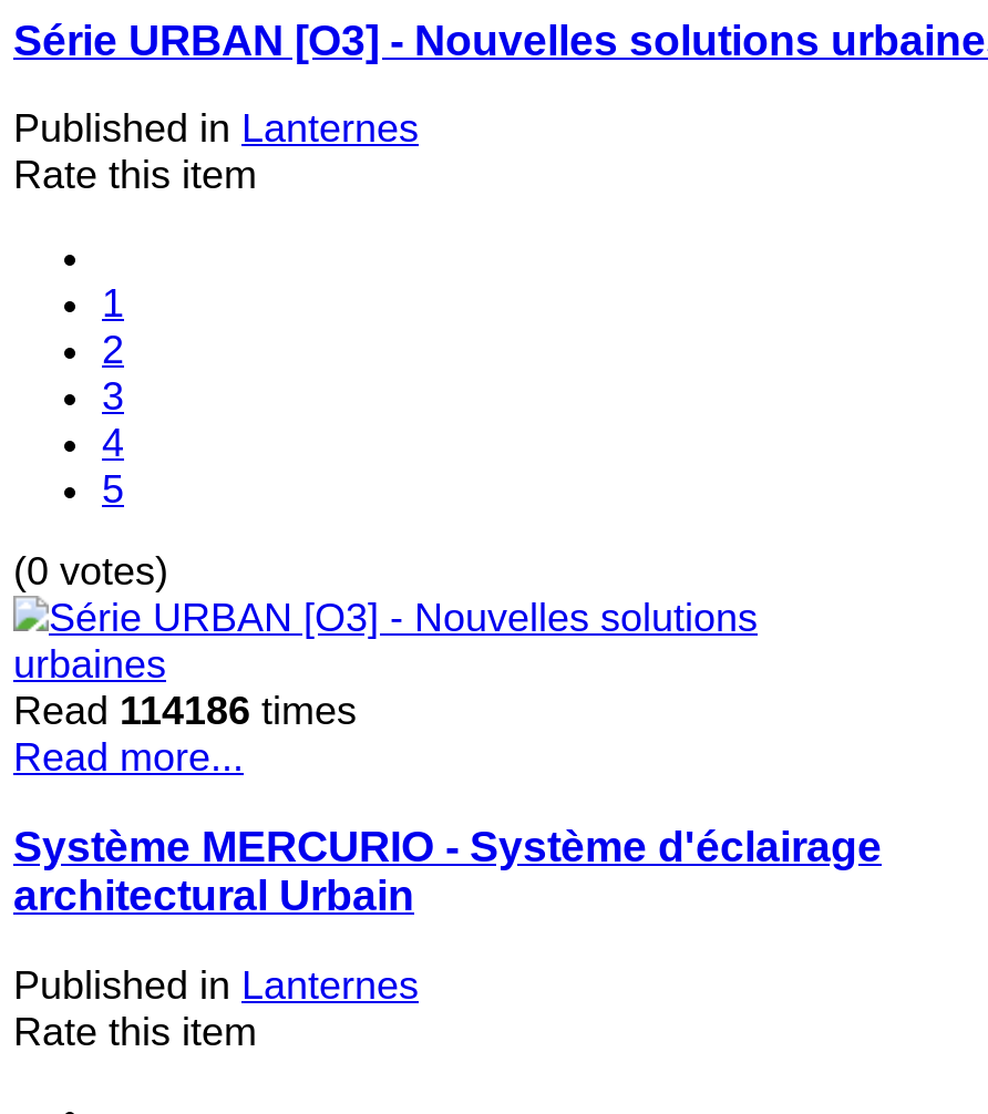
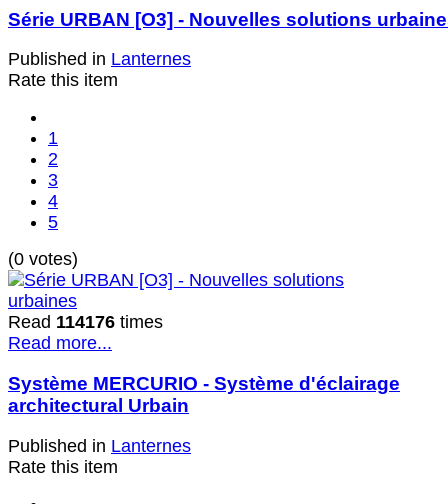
[13,689,357,734] Read 114186 times -> [8,312,163,332] Read 114176 times

